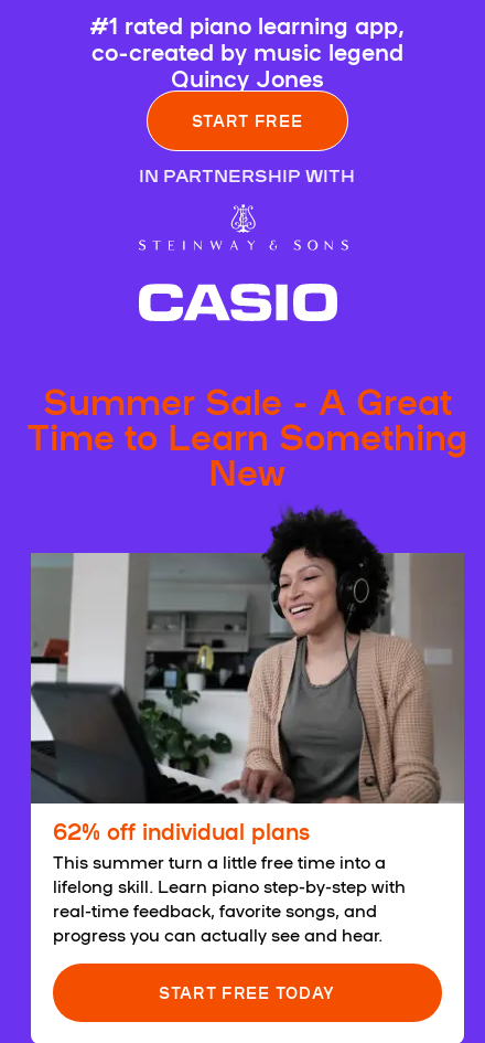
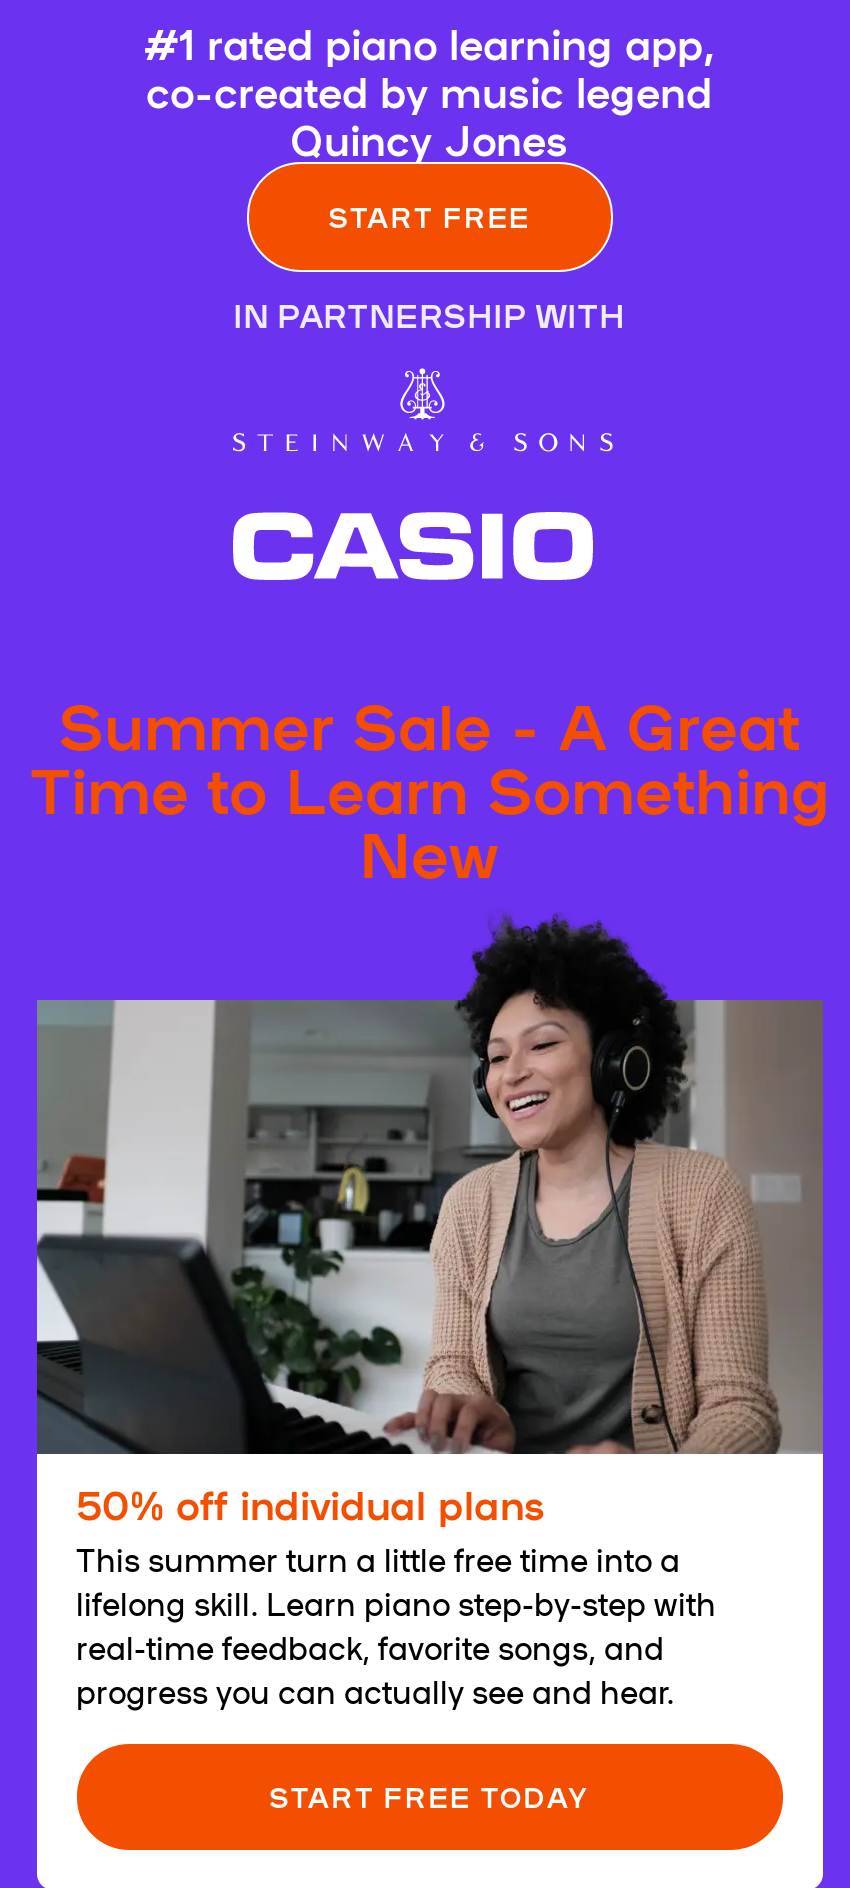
[52,814,309,845] 62% off individual plans -> [76,1473,544,1529] 50% off individual plans

